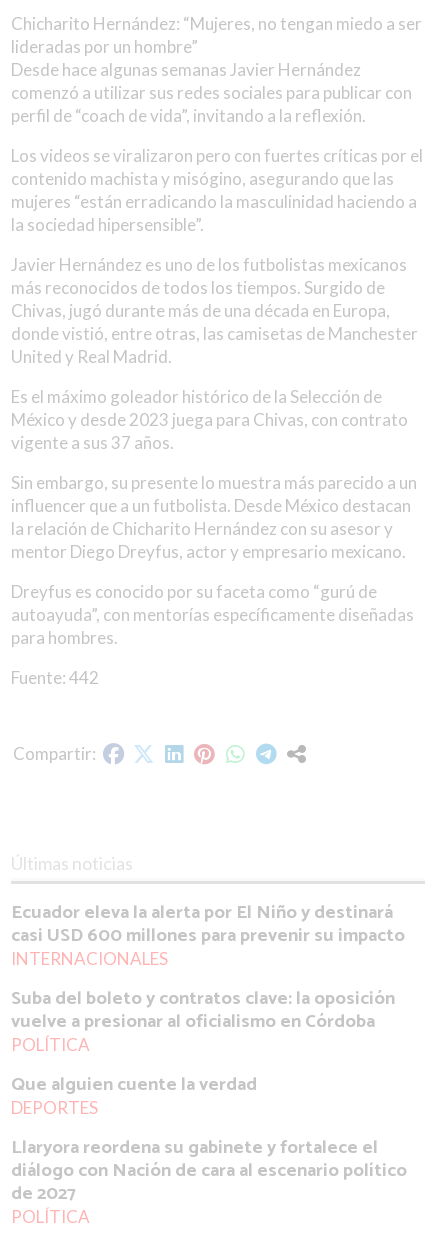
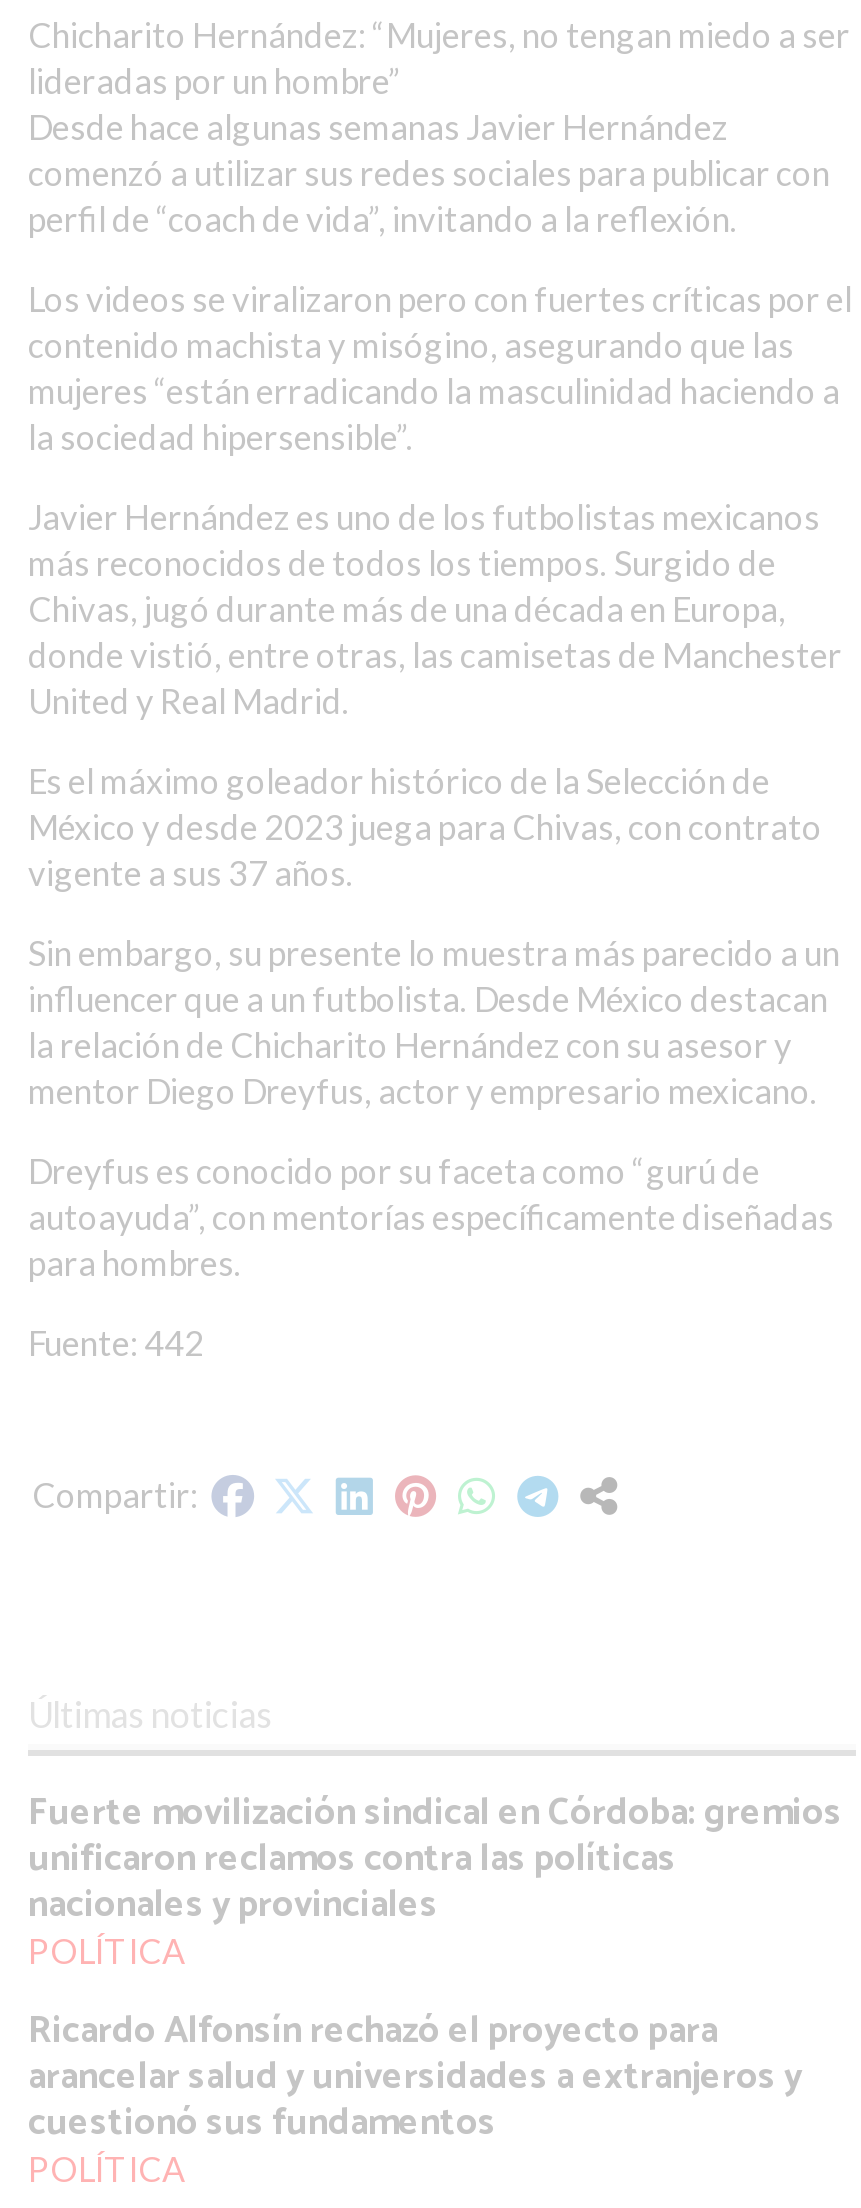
[11,897,405,1037] Ecuador eleva la alerta por El Niño y destinará | casi USD 600 millones para prevenir su impacto | INTERNACIONALES | Suba del boleto y contratos clave: la oposición | vuelve a presionar al oficialismo en Córdoba -> [28,1782,842,1936] Fuerte movilización sindical en Córdoba: gremios | unificaron reclamos contra las políticas | nacionales y provinciales
[11,1069,407,1209] Que alguien cuente la verdad | DEPORTES | Llaryora reordena su gabinete y fortalece el | diálogo con Nación de cara al escenario político | de 2027 -> [28,2000,802,2154] Ricardo Alfonsín rechazó el proyecto para | arancelar salud y universidades a extranjeros y | cuestionó sus fundamentos

